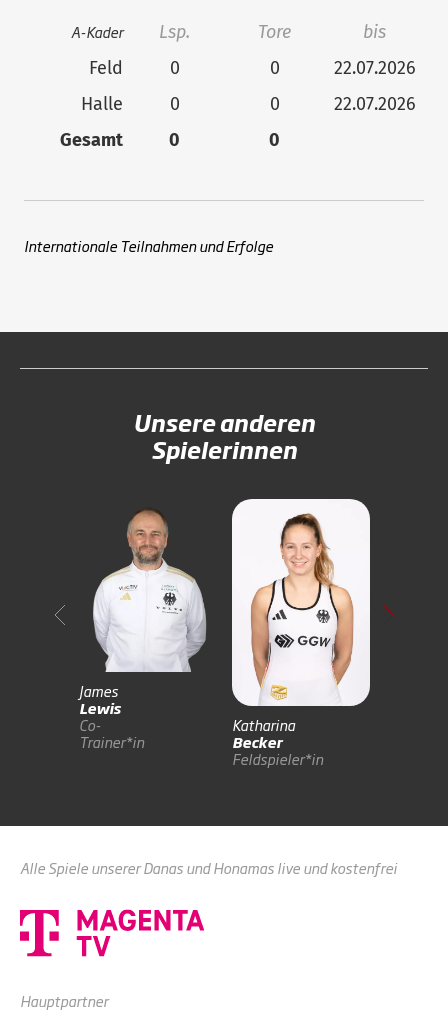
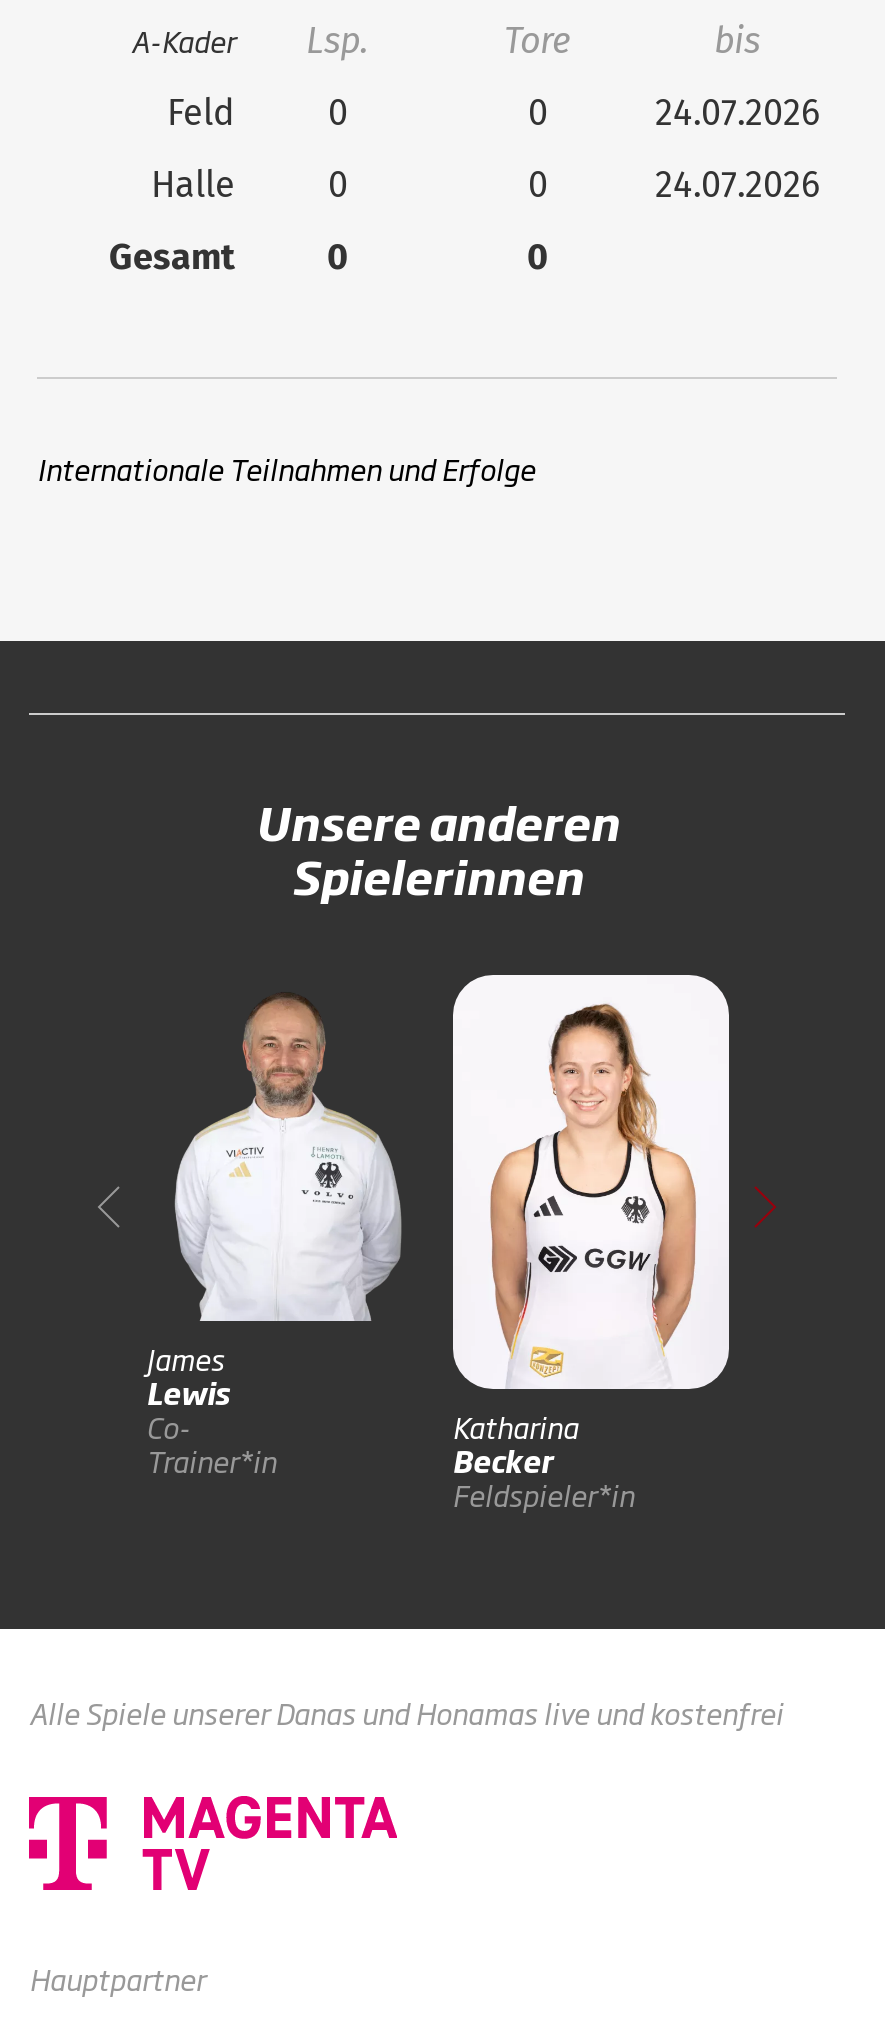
[333,57,415,79] 22.07.2026 -> [655,91,821,135] 24.07.2026
[333,93,415,115] 22.07.2026 -> [655,163,821,207] 24.07.2026

